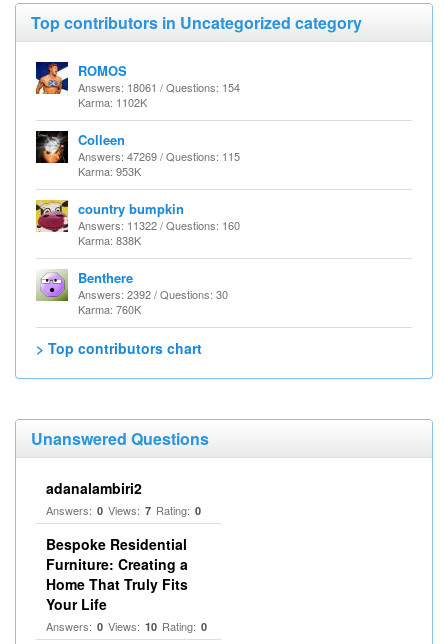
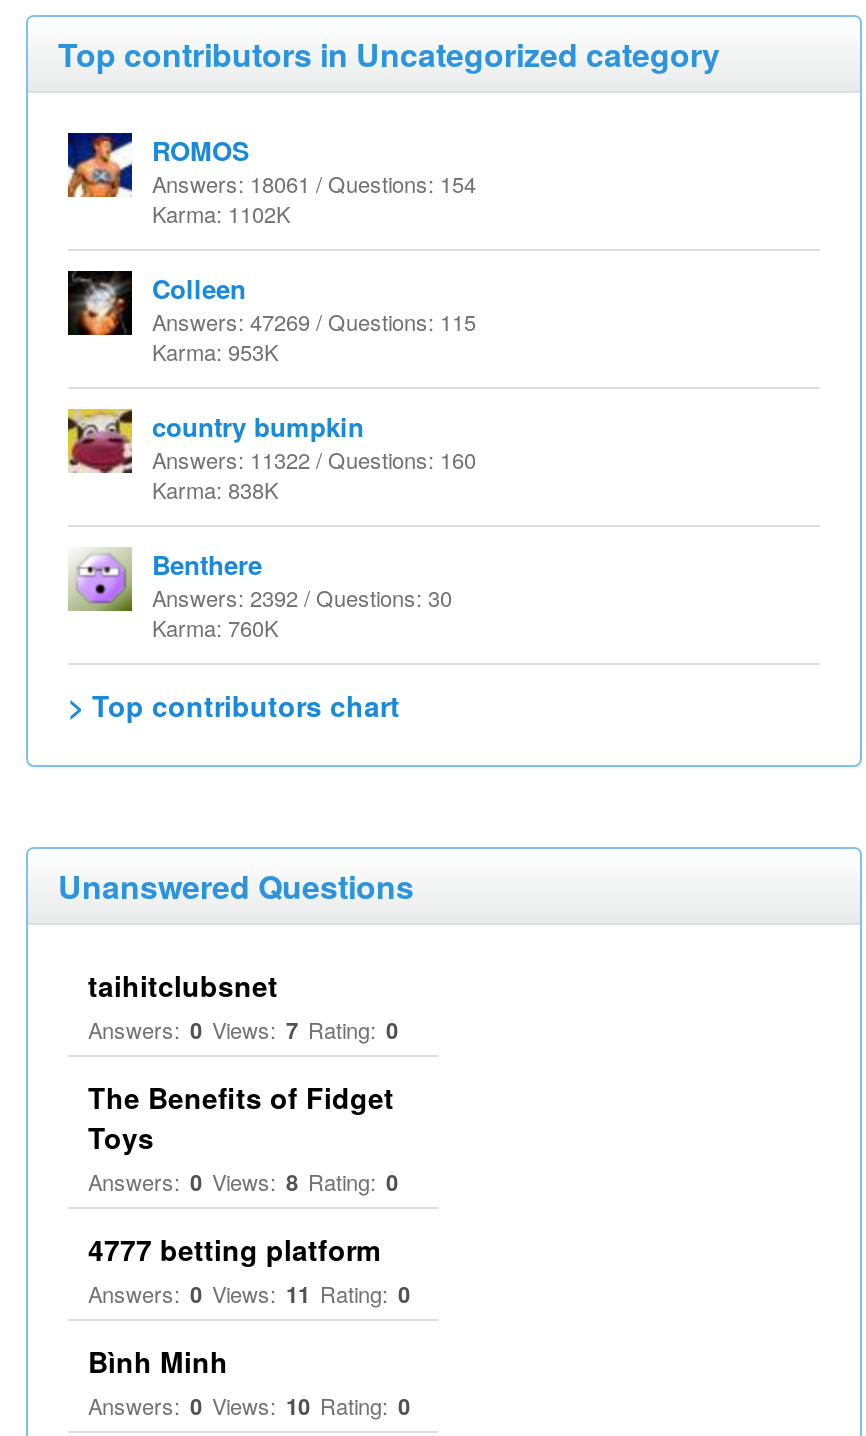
[46,478,142,498] adanalambiri2 -> [88,965,278,1005] taihitclubsnet
[46,534,188,614] Bespoke Residential | Furniture: Creating a | Home That Truly Fits | Your Life -> [88,1077,410,1381] The Benefits of Fidget | Toys | Answers: 0 Views: 8 Rating: 0 | 4777 betting platform | Answers: 0 Views: 11 Rating: 0 | Bình Minh

